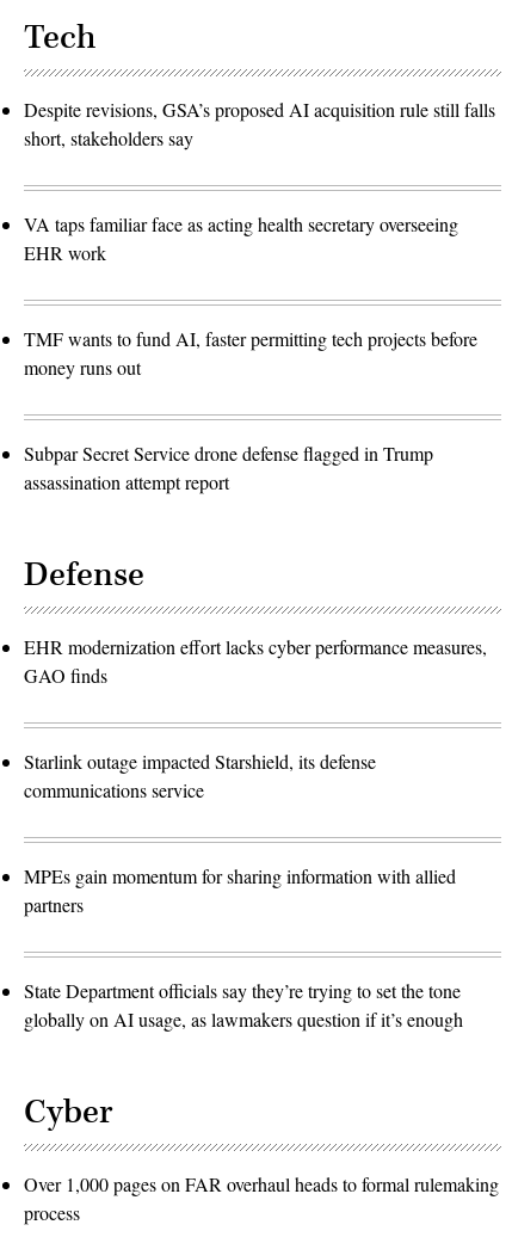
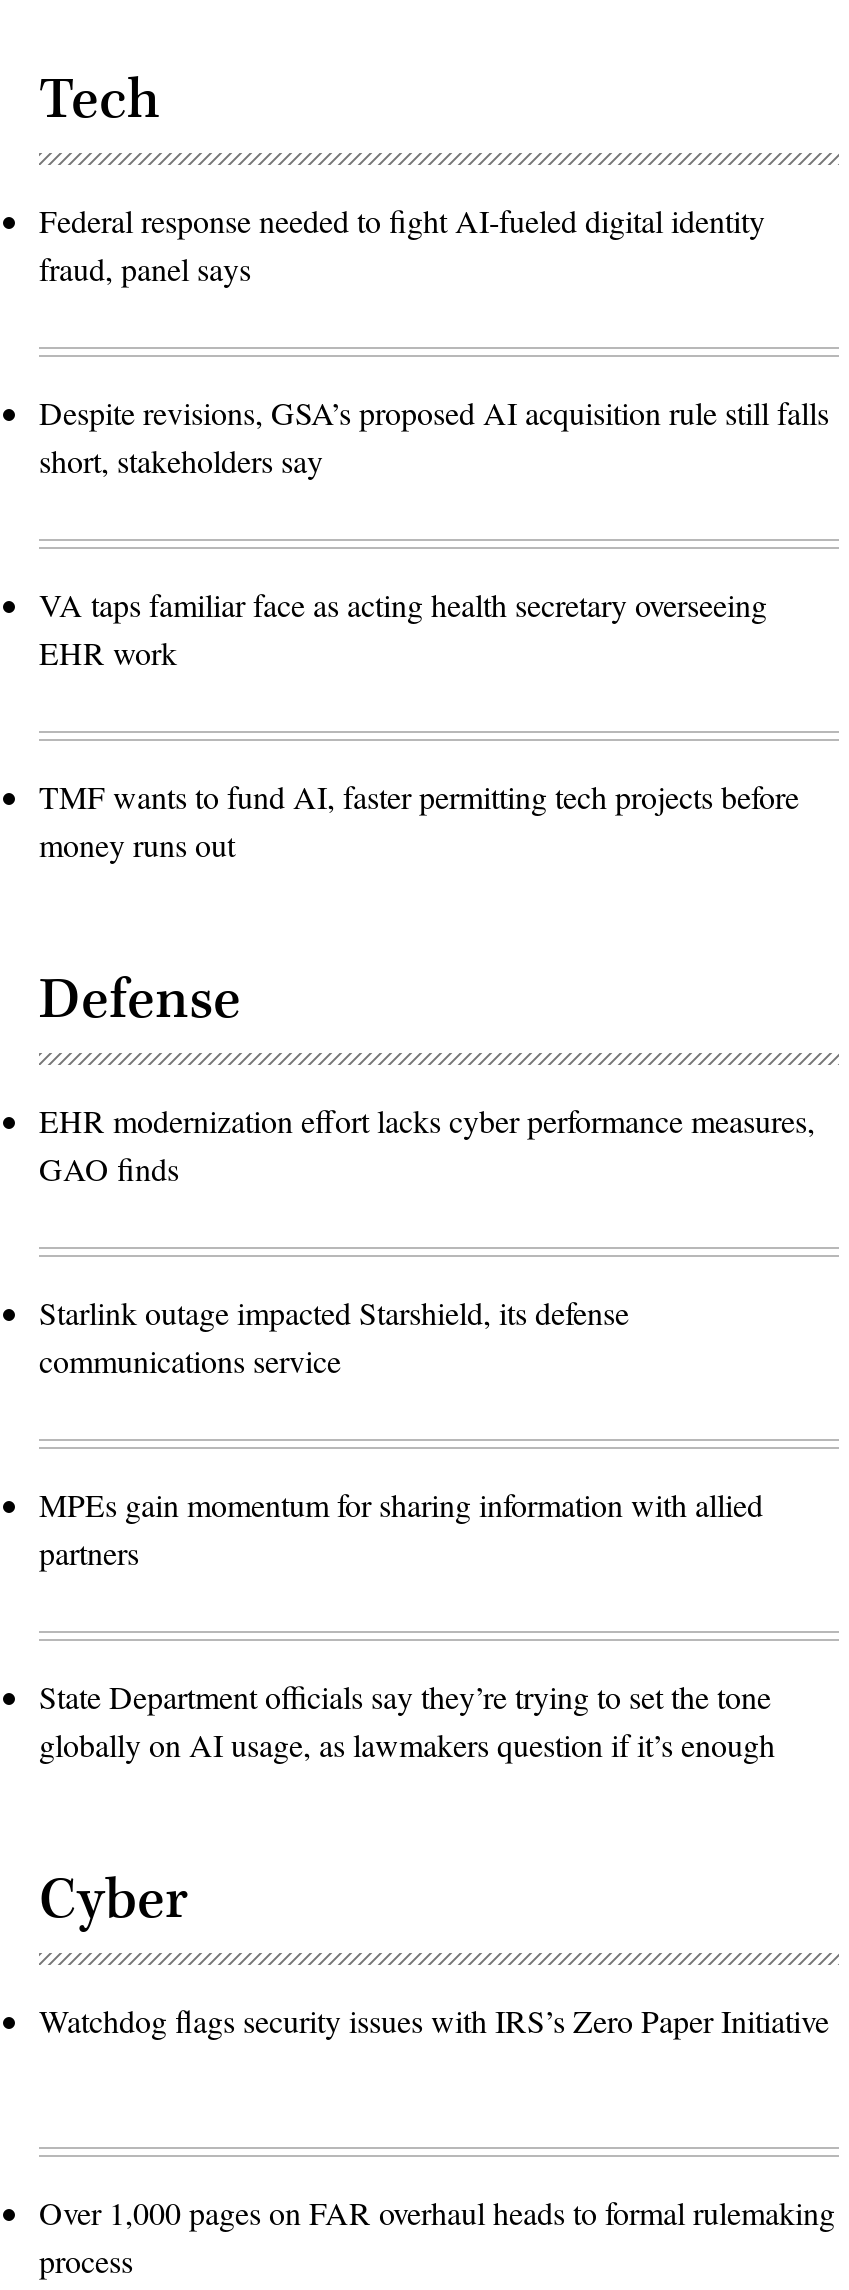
none -> [39,198,765,288] Federal response needed to fight AI-fueled digital identity | fraud, panel says
[24,441,433,494] Subpar Secret Service drone defense flagged in Trump | assassination attempt report -> none
none -> [39,1998,829,2040] Watchdog flags security issues with IRS’s Zero Paper Initiative

